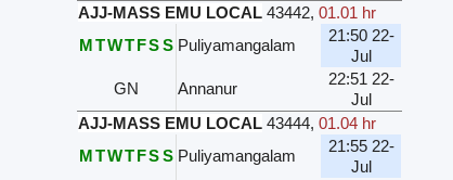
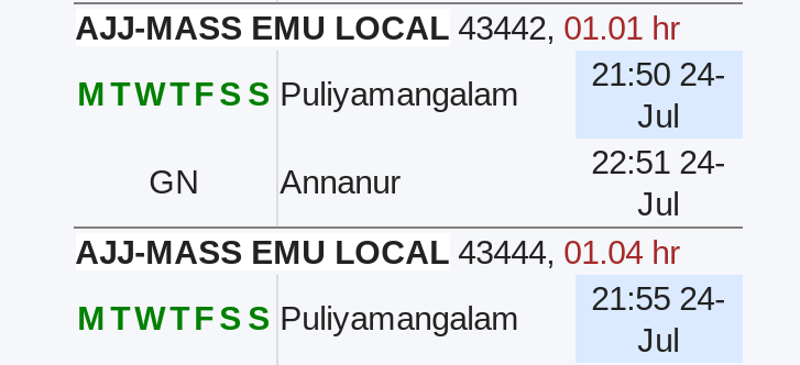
[328,26,394,45] 21:50 22- -> [591,54,726,91] 21:50 24-
[328,70,394,88] 22:51 22- -> [591,142,726,179] 22:51 24-
[328,137,394,155] 21:55 22- -> [591,278,726,315] 21:55 24-

